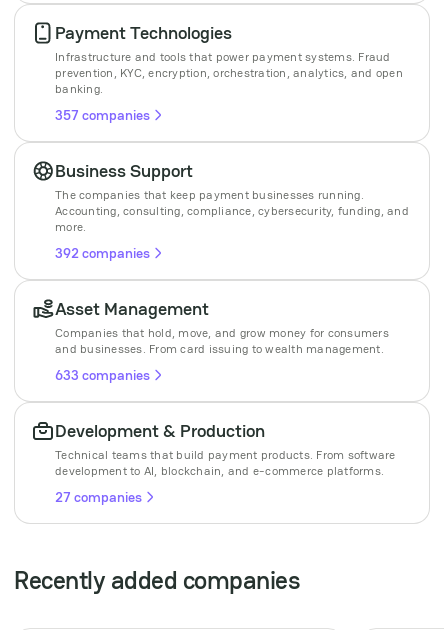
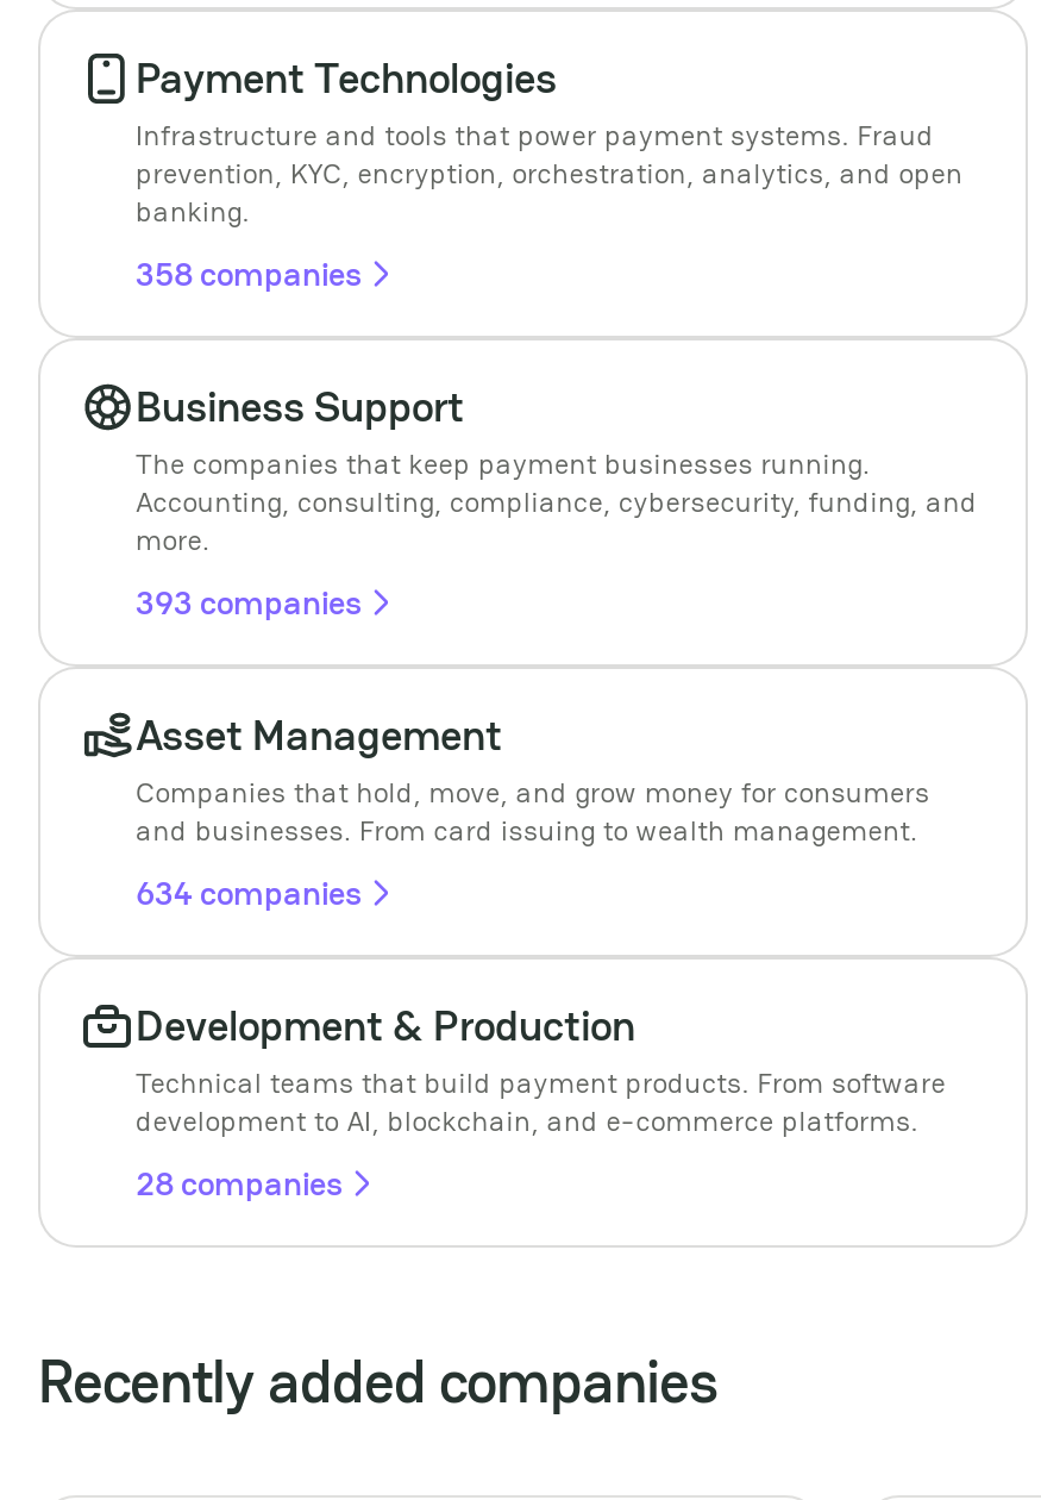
[55,106,150,124] 357 companies -> [136,252,362,295] 358 companies
[55,244,150,262] 392 companies -> [136,581,362,624] 393 companies
[55,366,150,384] 633 companies -> [136,871,362,914] 634 companies
[55,488,142,506] 27 companies -> [136,1162,343,1205] 28 companies

